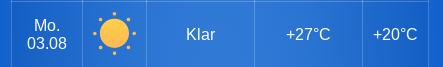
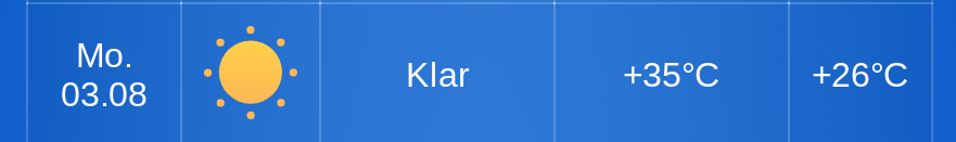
[286,26,418,43] +27°C | +20°C -> [623,55,909,92] +35°C | +26°C

